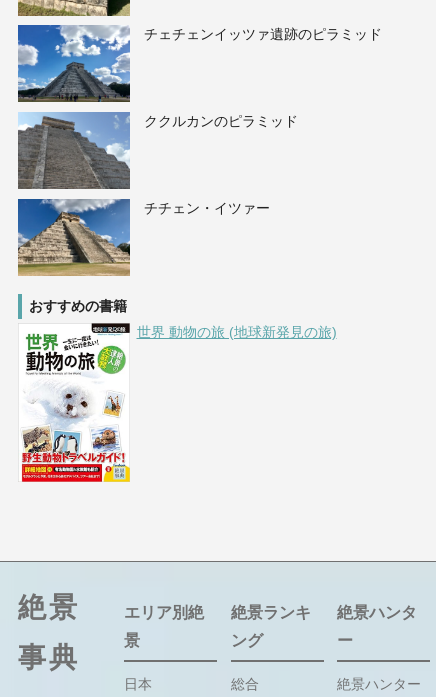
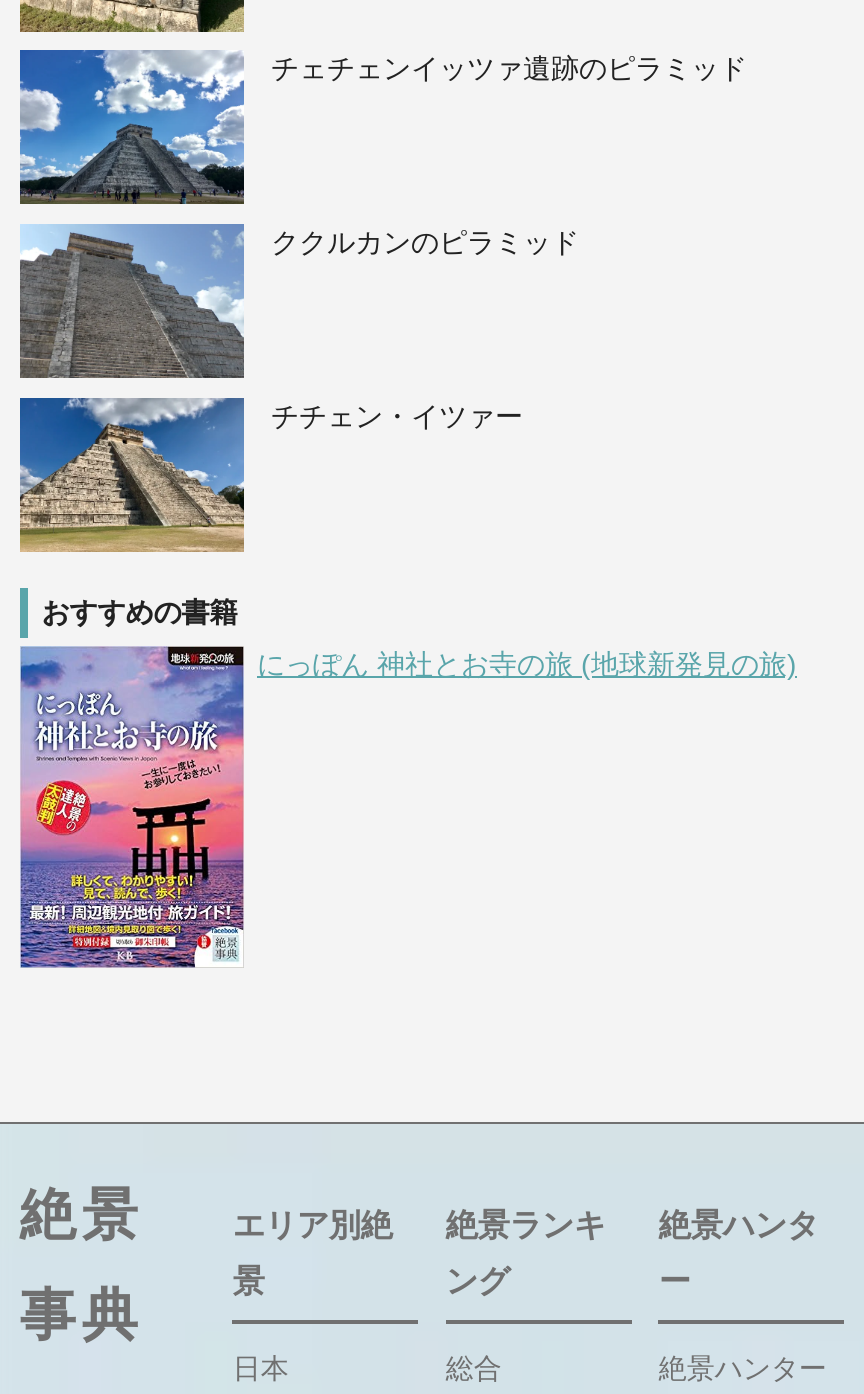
[18,324,336,484] [image] | 世界 動物の旅 (地球新発見の旅) -> [18,644,797,970] [image] | にっぽん 神社とお寺の旅 (地球新発見の旅)

